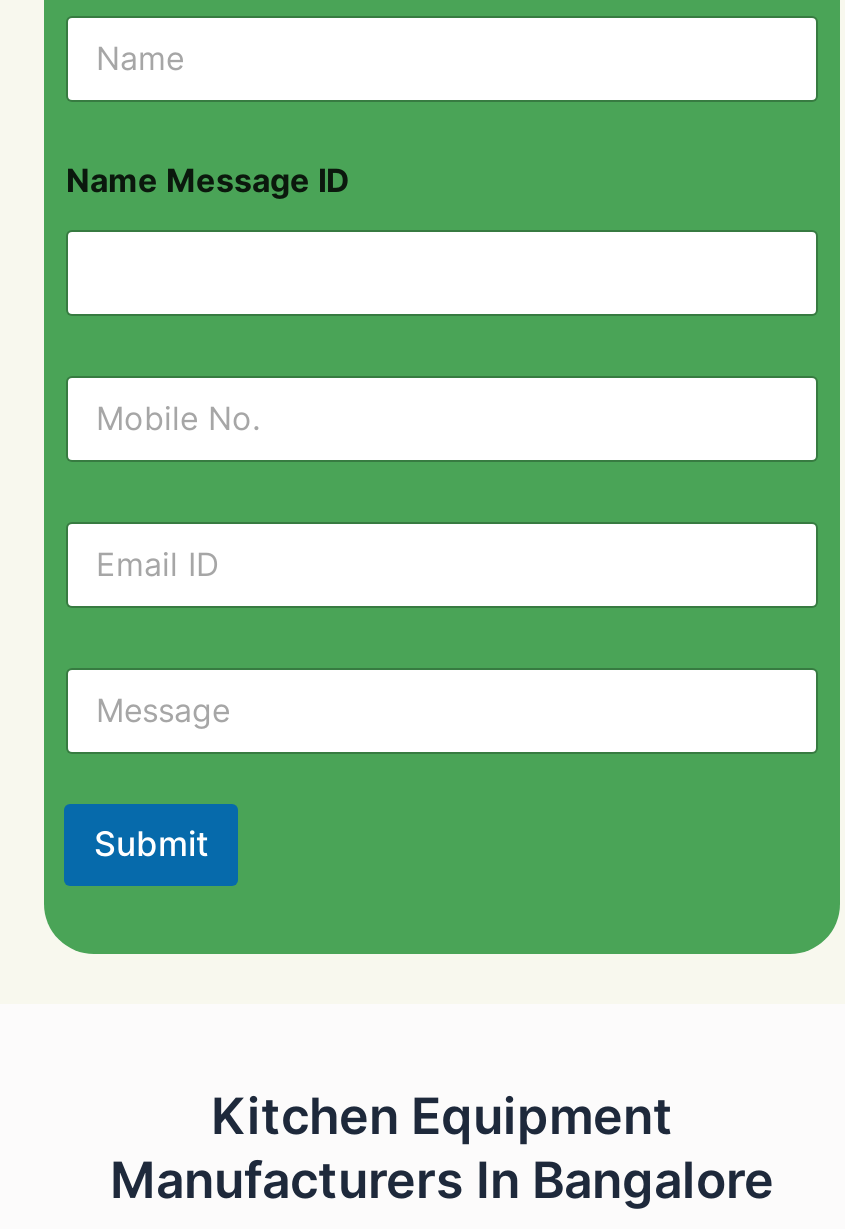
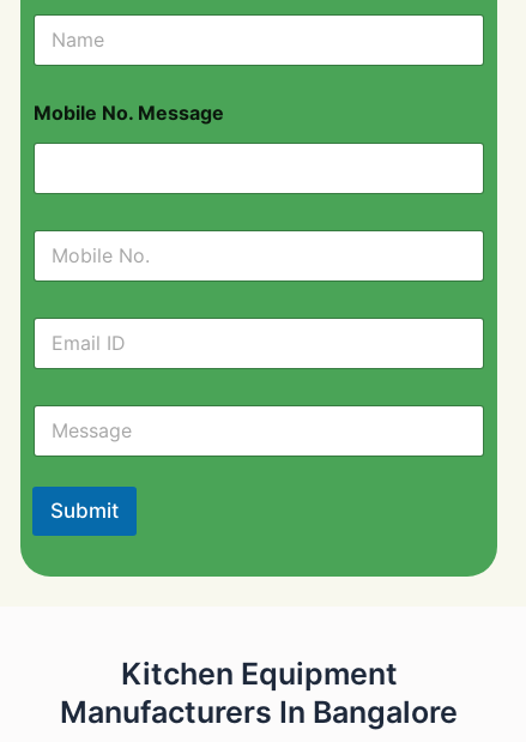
[66,160,350,200] Name Message ID -> [34,100,224,124] Mobile No. Message

